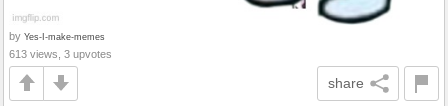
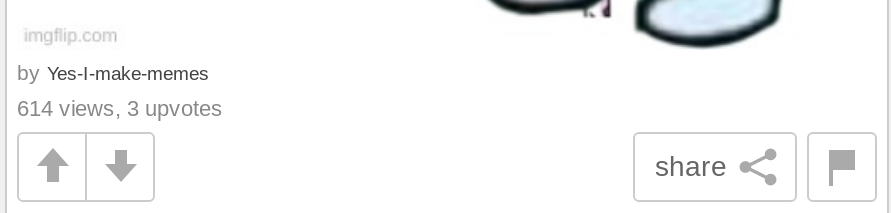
[9,48,112,60] 613 views, 3 upvotes -> [17,95,223,119] 614 views, 3 upvotes

